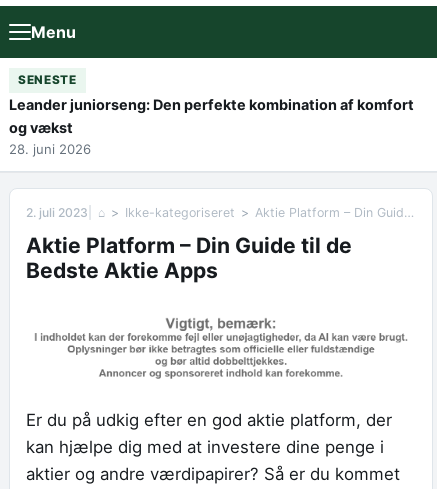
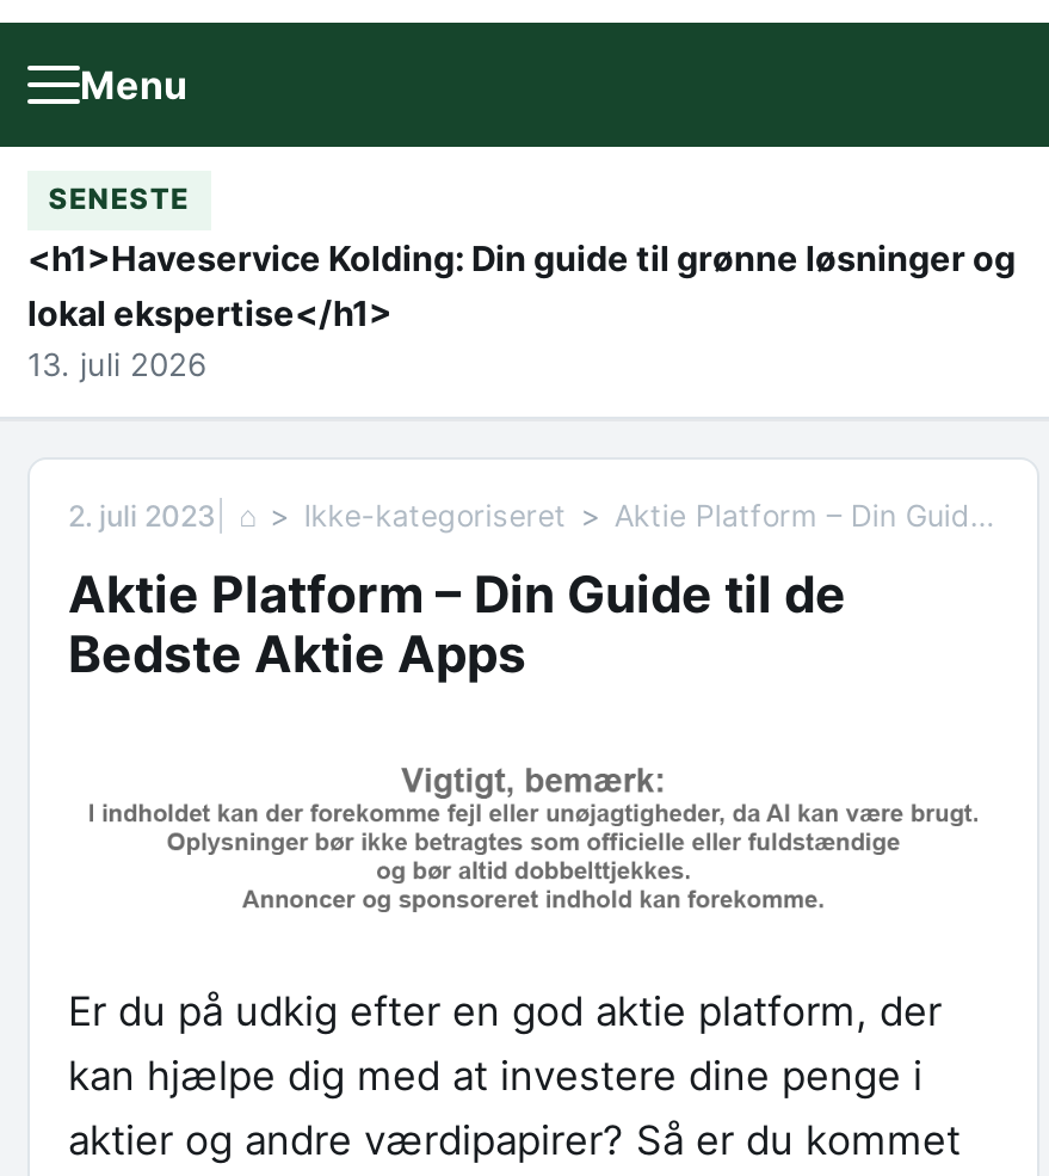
[9,96,414,157] Leander juniorseng: Den perfekte kombination af komfort | og vækst | 28. juni 2026 -> [27,238,1016,384] <h1>Haveservice Kolding: Din guide til grønne løsninger og | lokal ekspertise</h1> | 13. juli 2026

